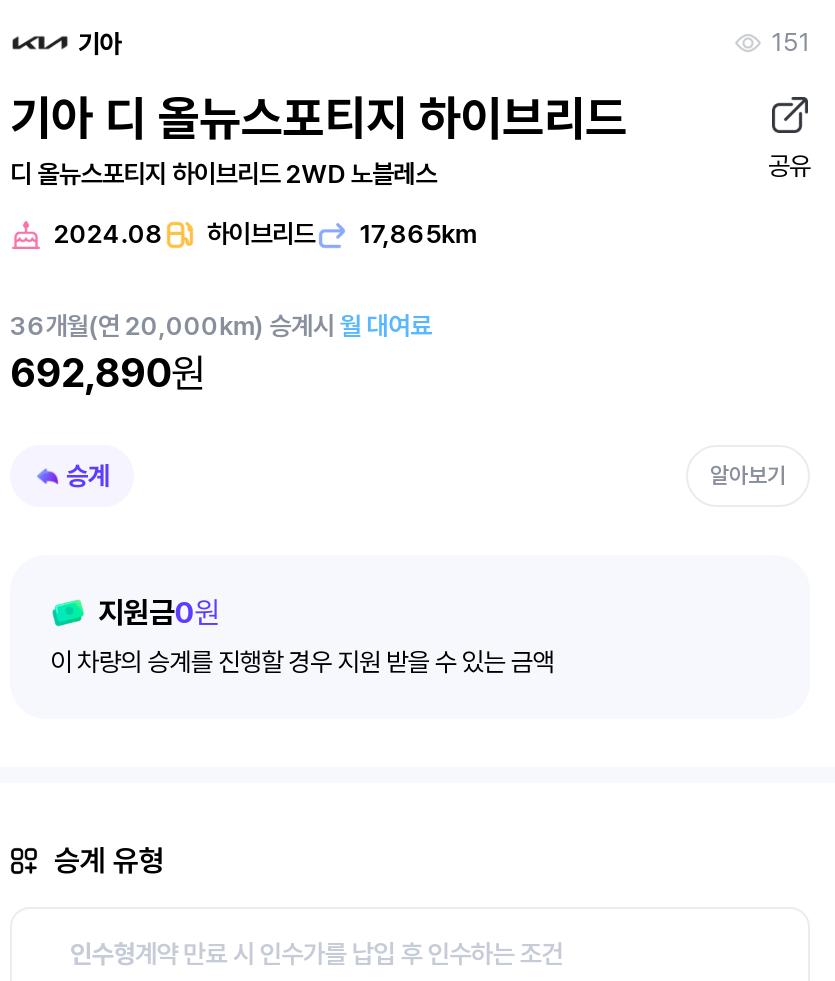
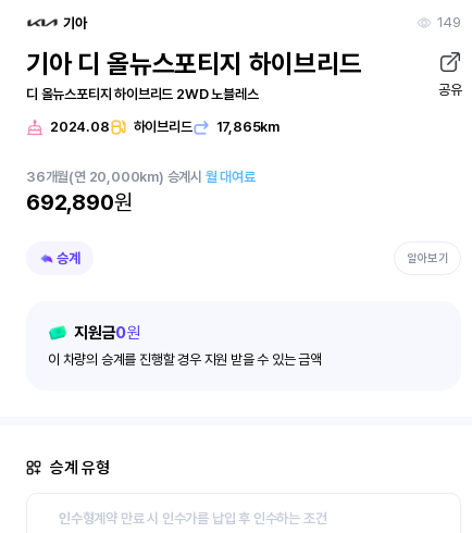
[771,27,810,57] 151 -> [437,14,461,30] 149

